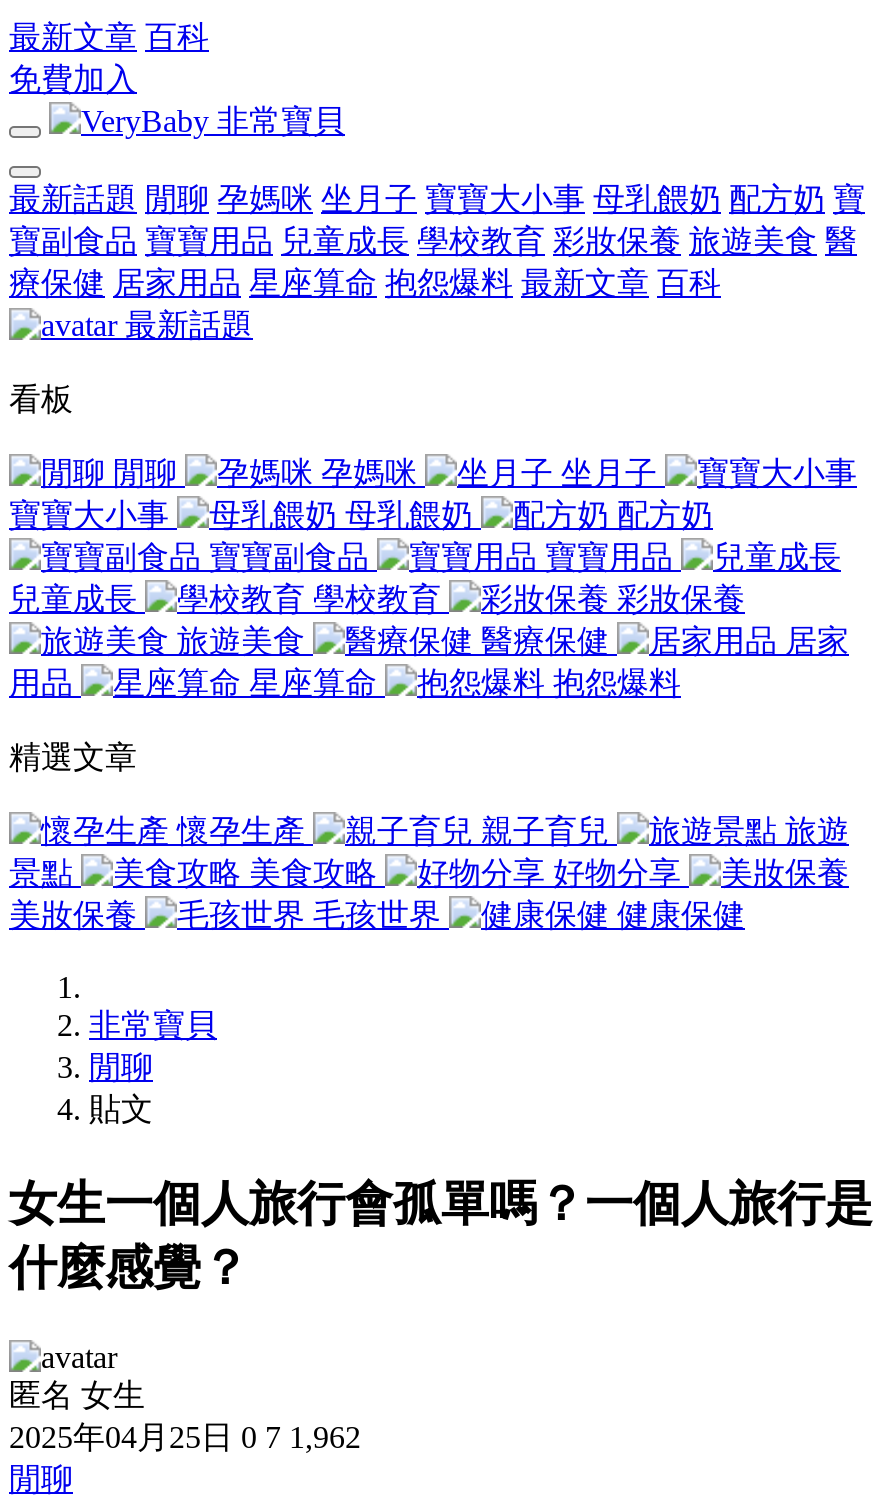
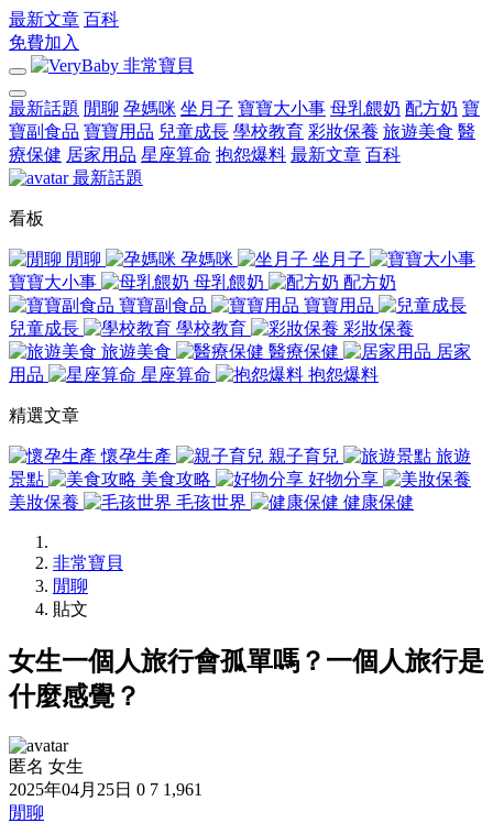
[9,1420,361,1454] 2025年04月25日0 7 1,962 -> [9,780,202,799] 2025年04月25日0 7 1,961

